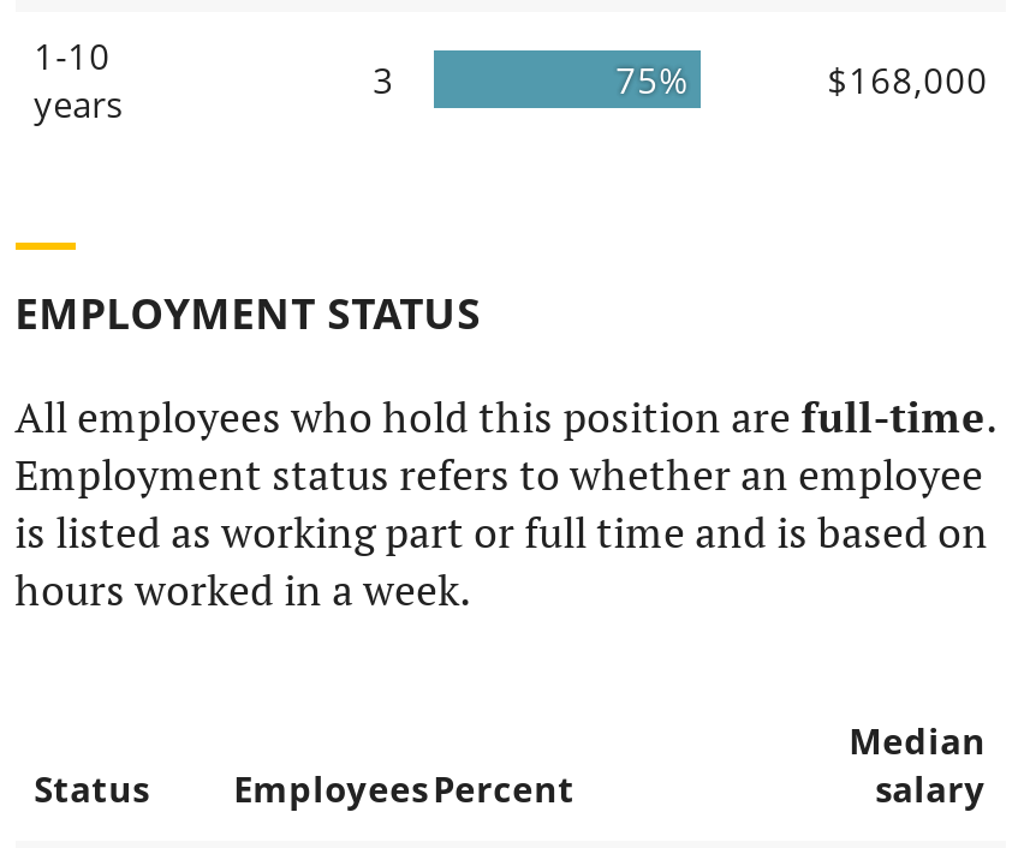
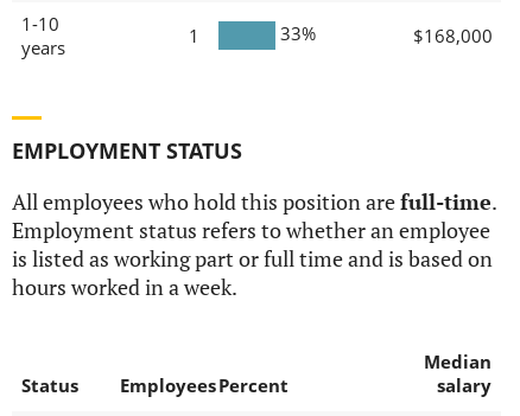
[373,54,394,102] 3 -> [188,23,199,47] 1
[616,54,688,102] 75% -> [281,21,316,45] 33%

